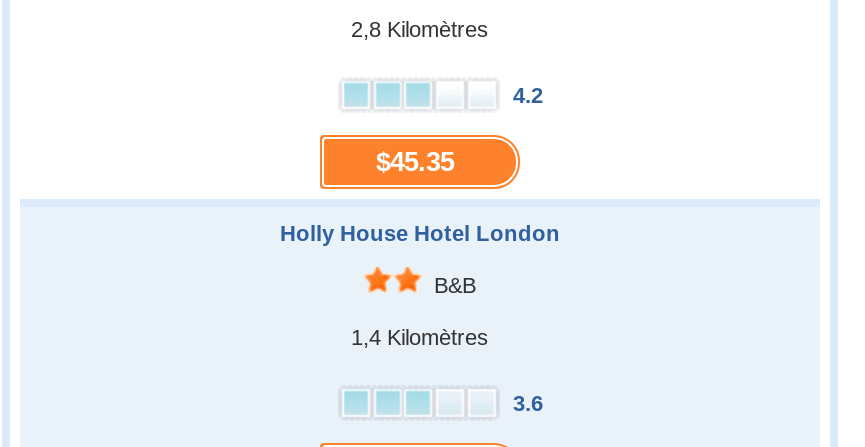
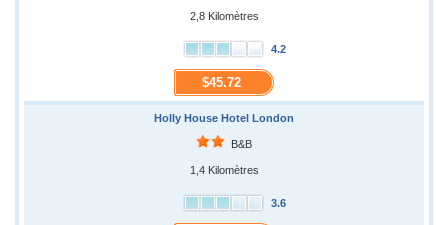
[376,147,454,177] $45.35 -> [202,75,241,90] $45.72

